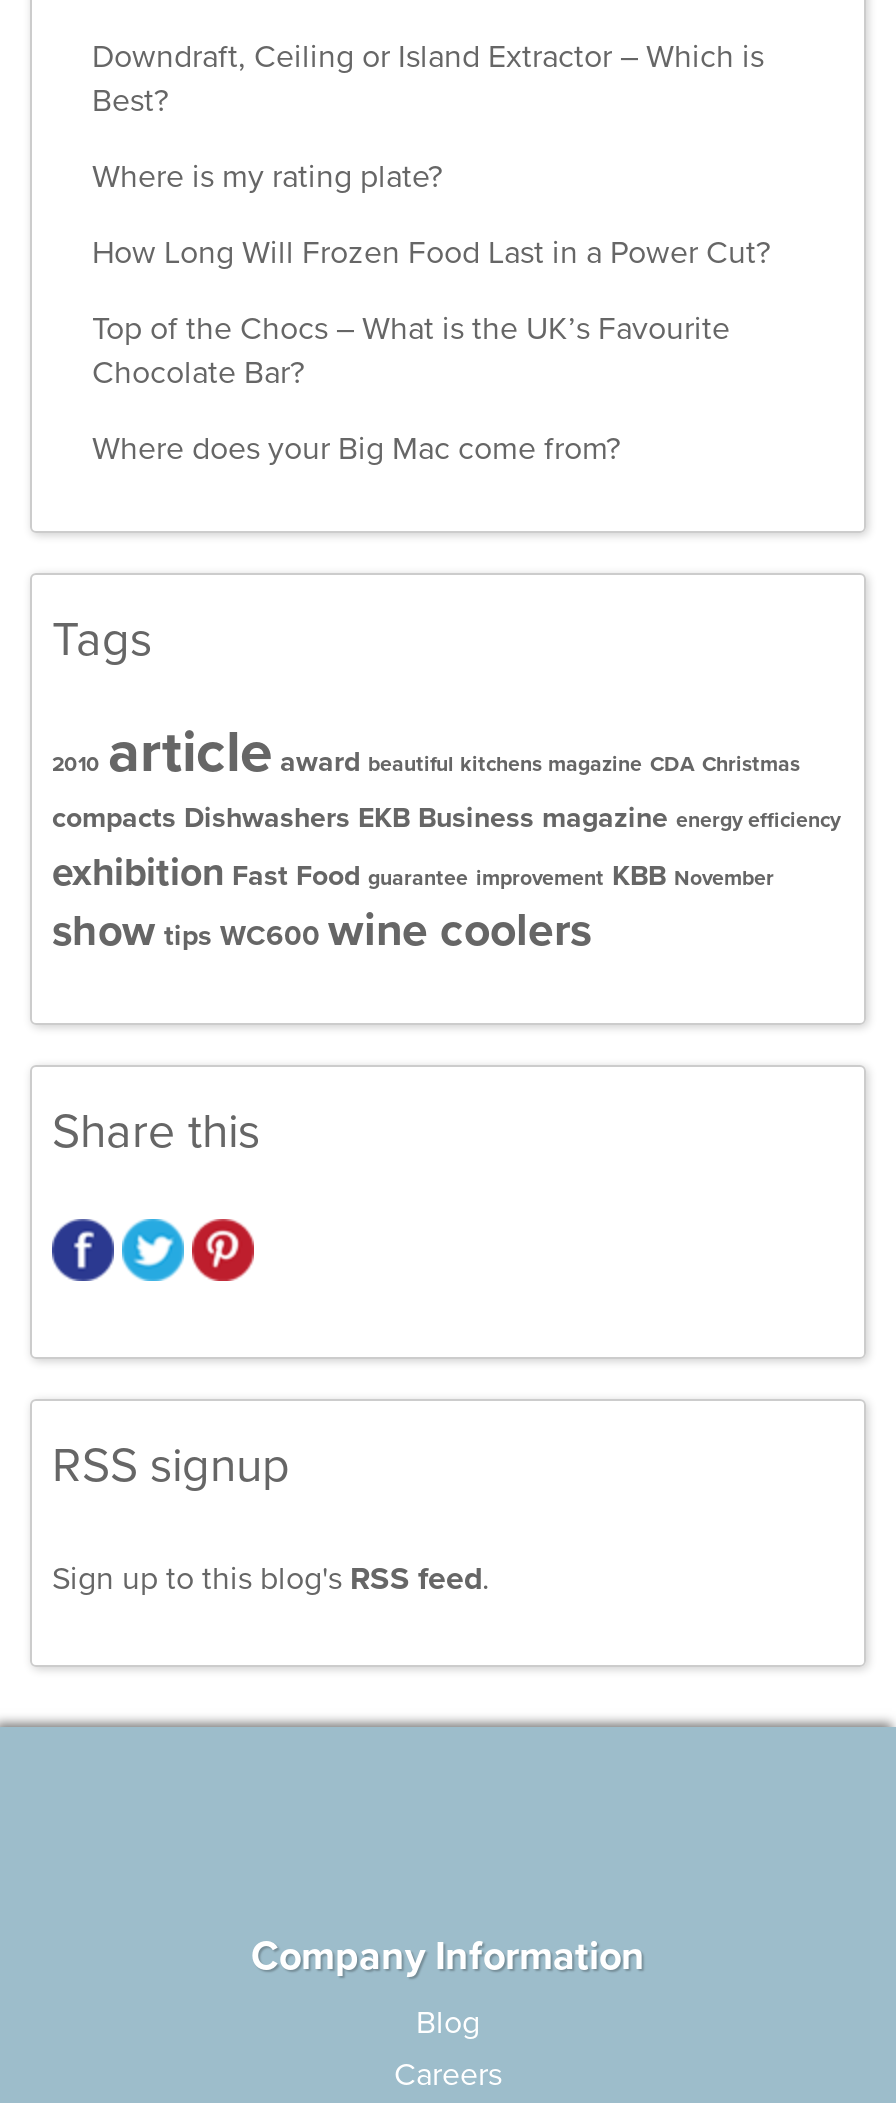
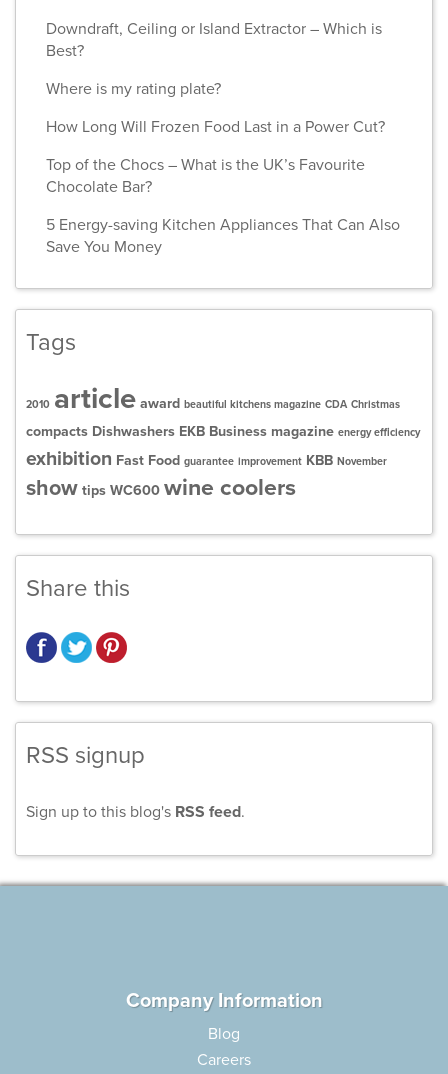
[92,430,620,470] Where does your Big Mac come from? -> [46,215,400,257] 5 Energy-saving Kitchen Appliances That Can Also | Save You Money

